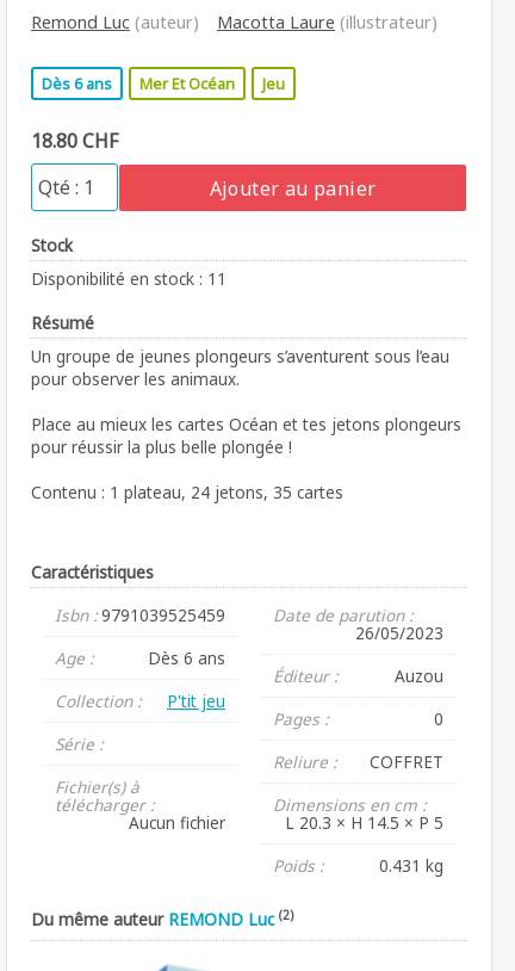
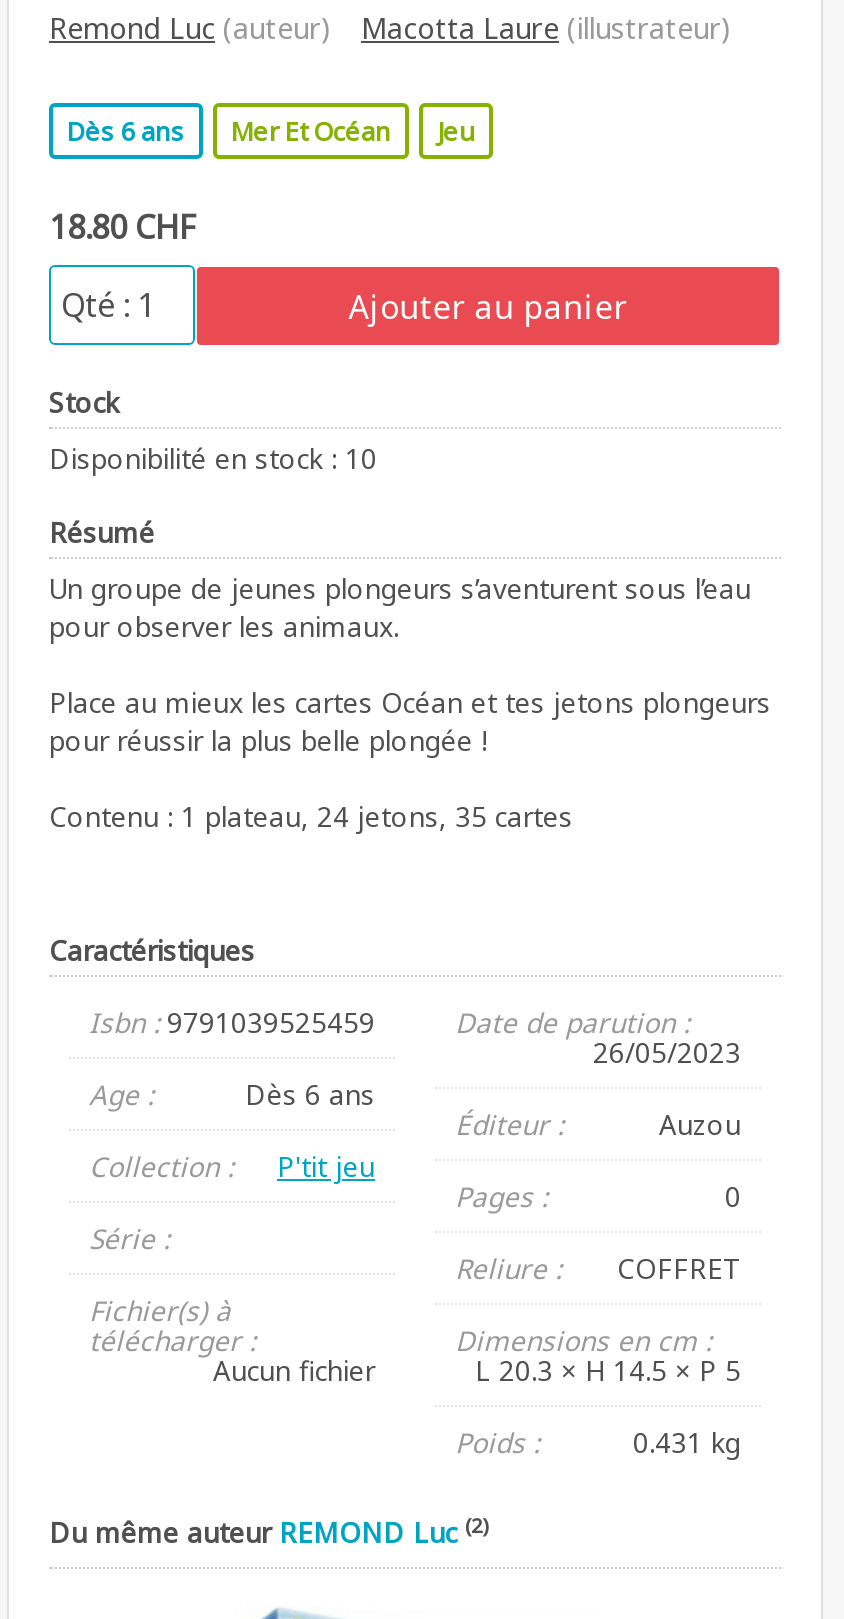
[31,267,227,290] Disponibilité en stock : 11 -> [49,439,377,477] Disponibilité en stock : 10

